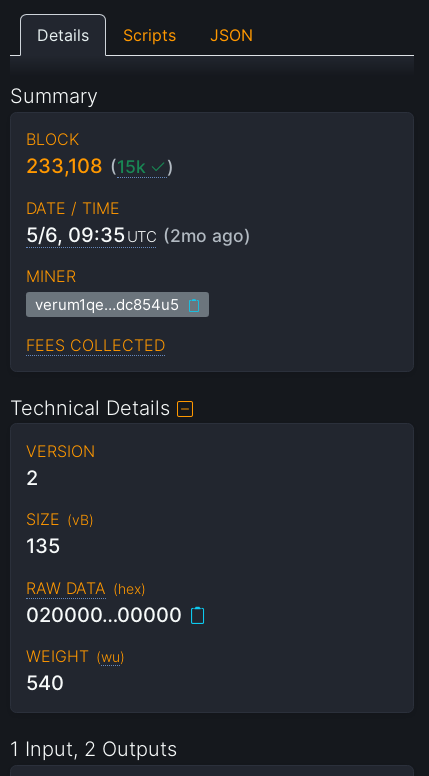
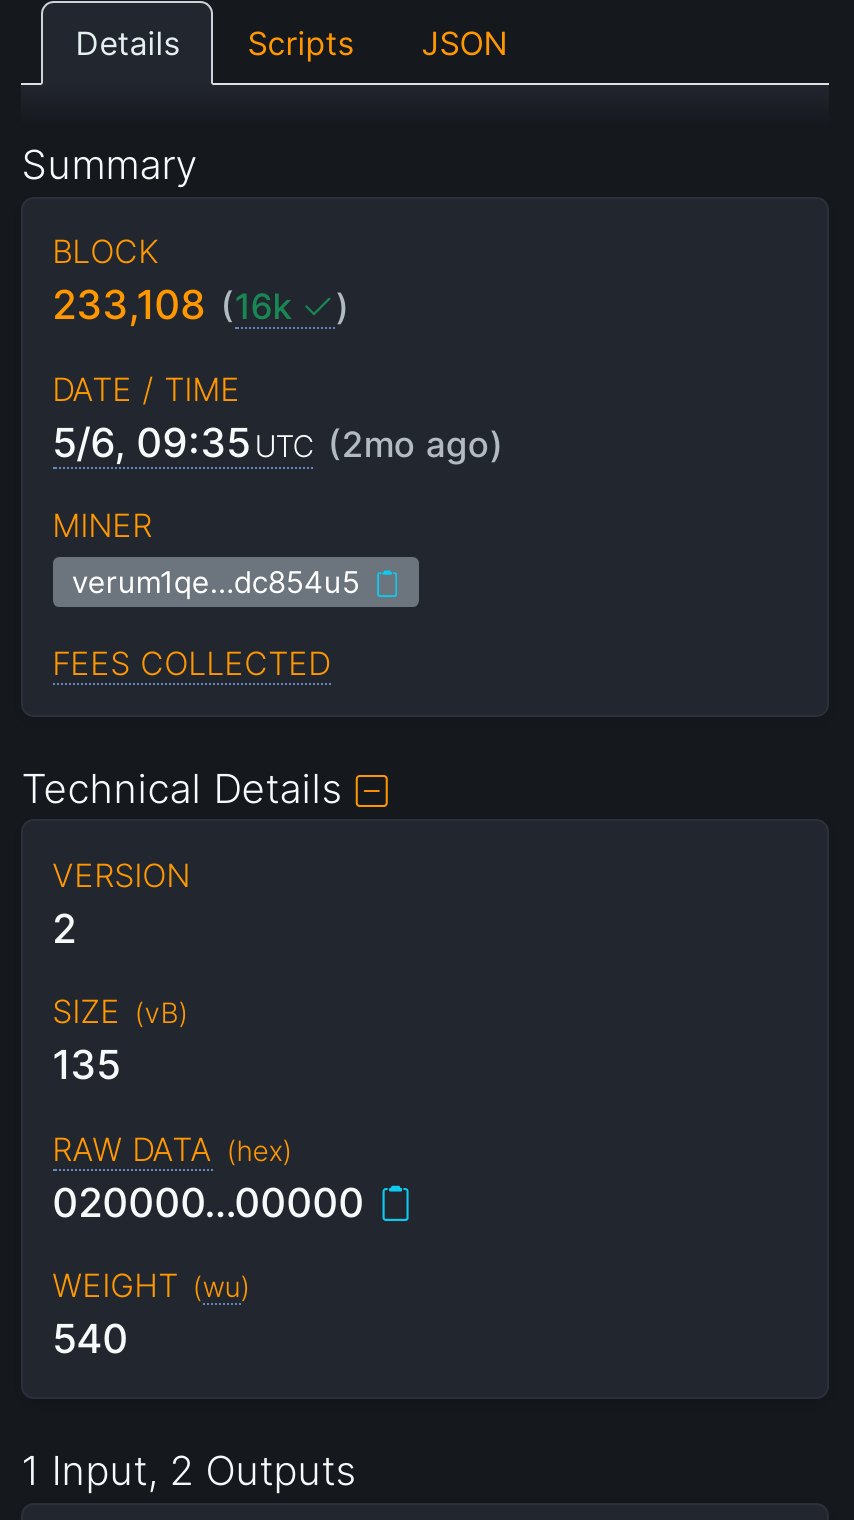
[26,154,146,178] 233,108 (15k -> [52,282,293,330] 233,108 (16k

